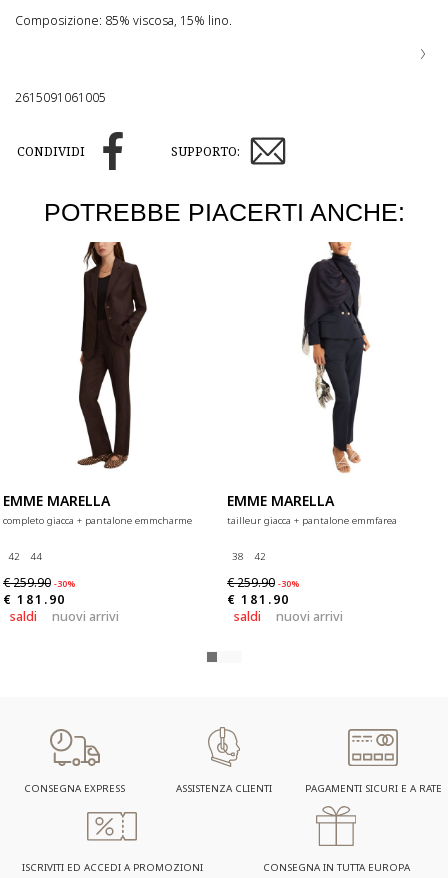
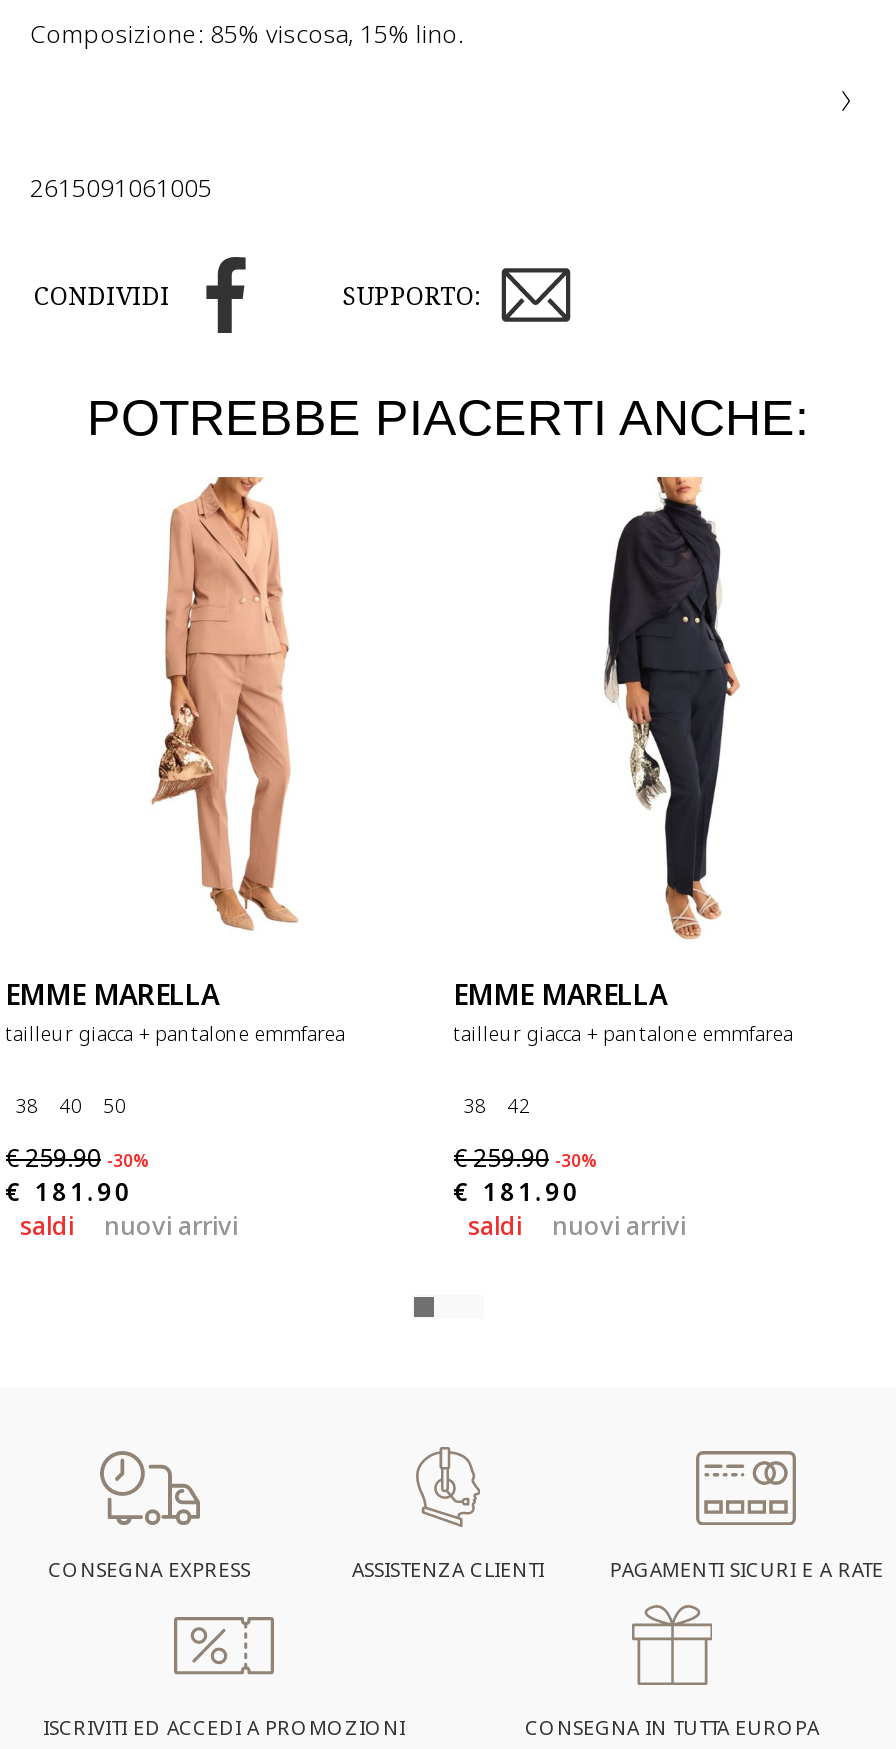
[77,241,148,470] [image] -> [150,475,298,933] [image]
[2,514,191,527] completo giacca + pantalone emmcharme -> [5,1021,345,1047] tailleur giacca + pantalone emmfarea
[7,550,41,563] 42 | 44 -> [15,1094,127,1120] 38 | 40 | 50

